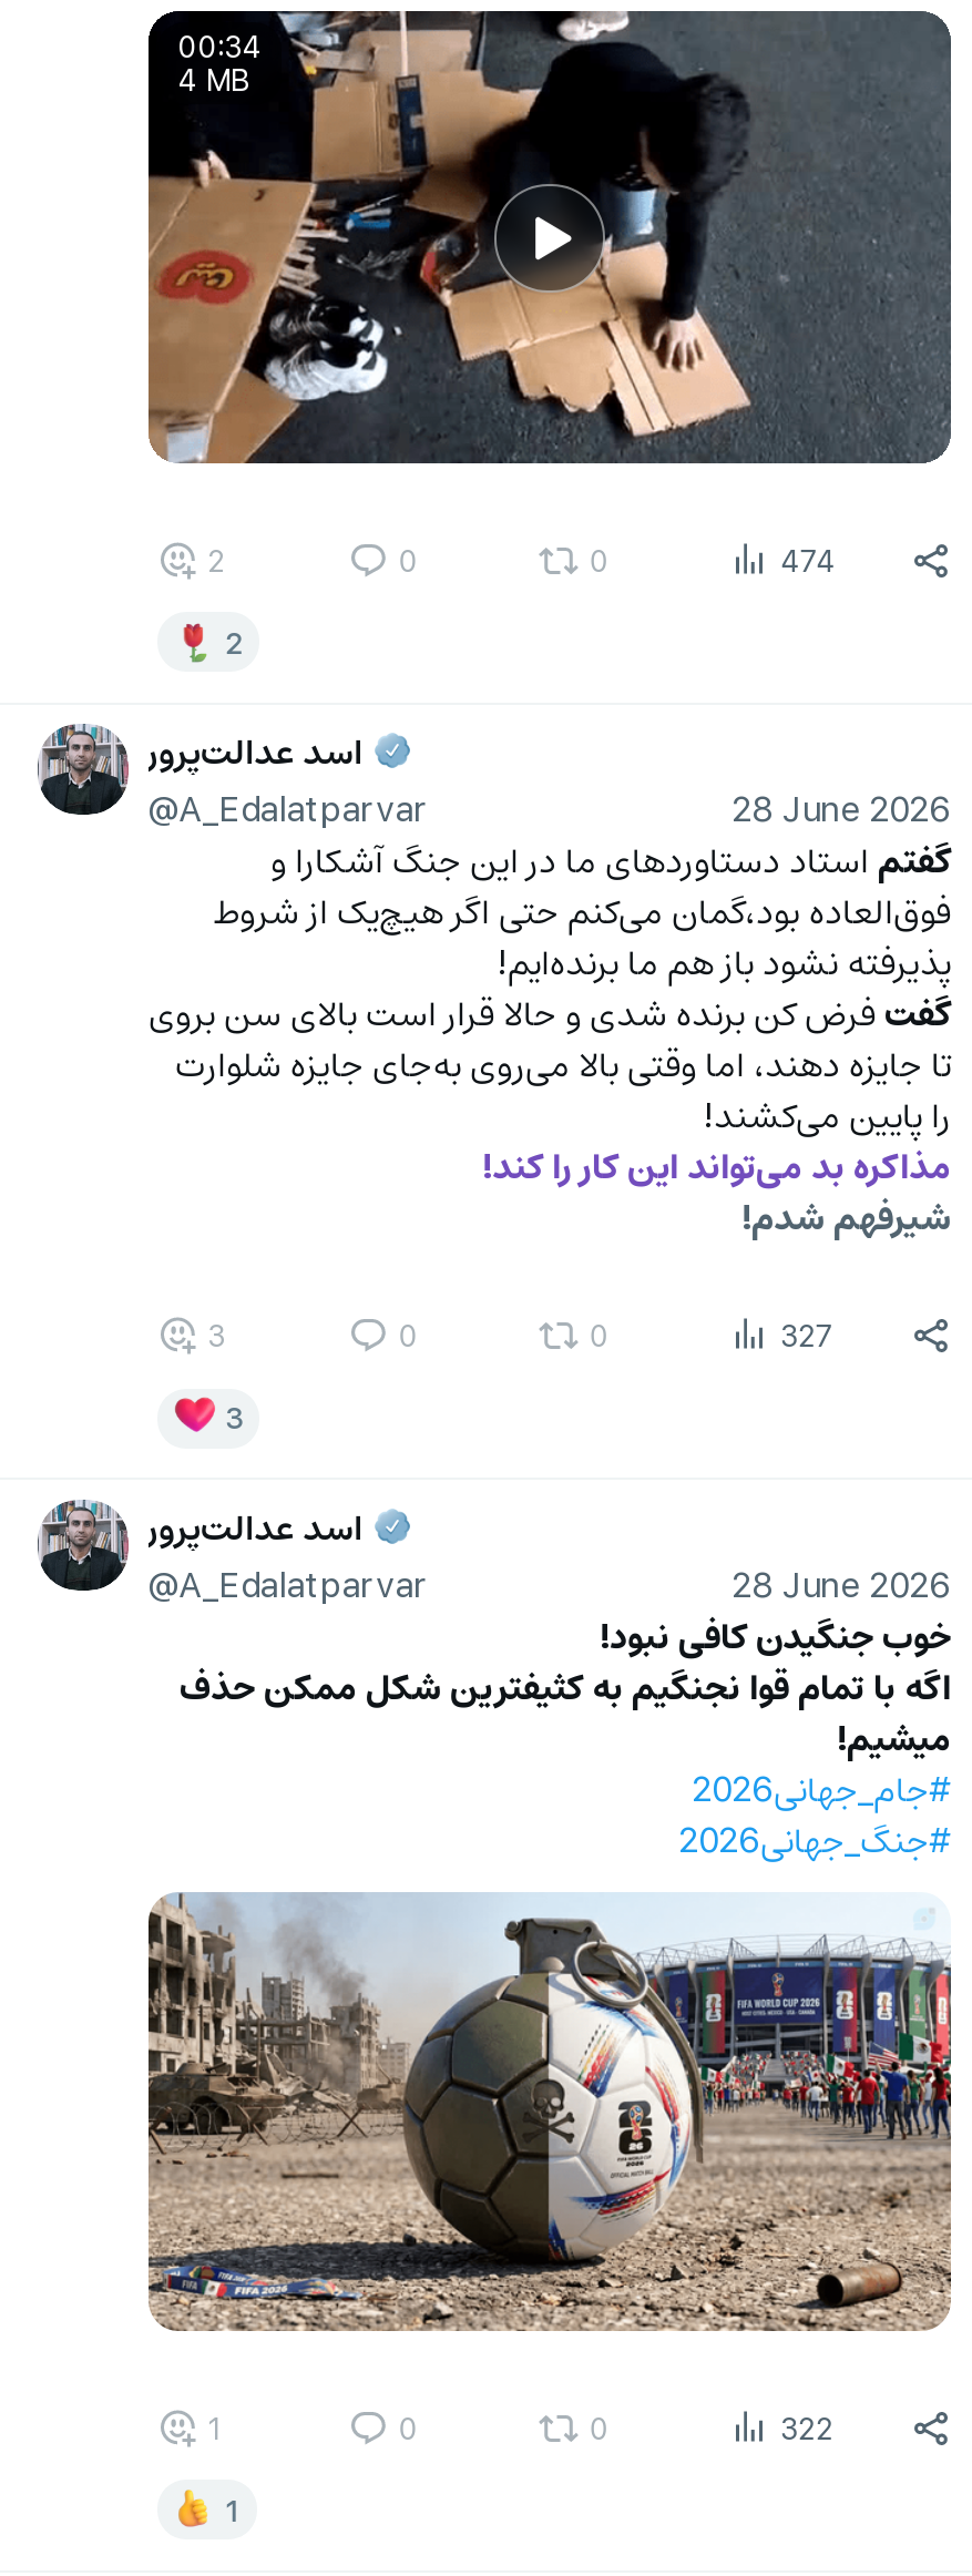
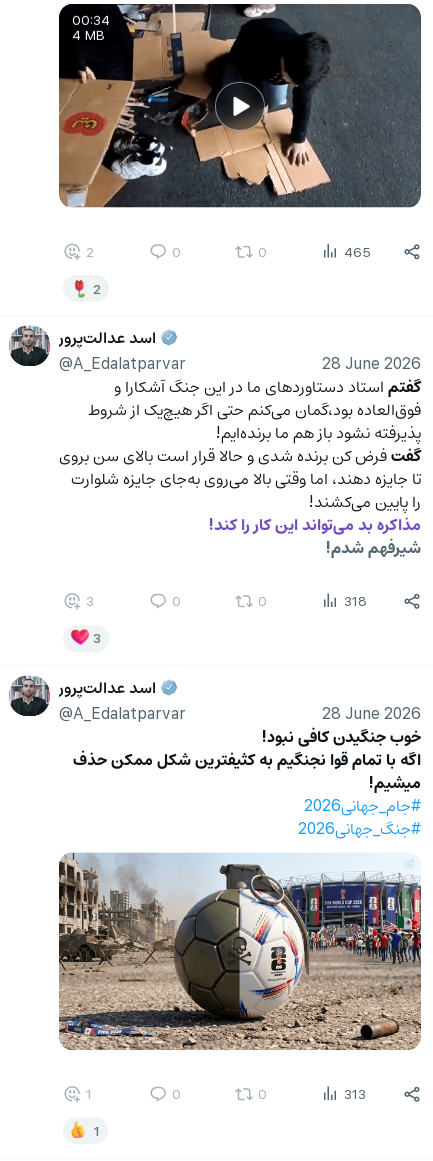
[780,538,835,580] 474 -> [344,242,371,261] 465
[780,1314,833,1356] 327 -> [344,592,367,611] 318
[780,2405,833,2447] 322 -> [344,1084,366,1103] 313

